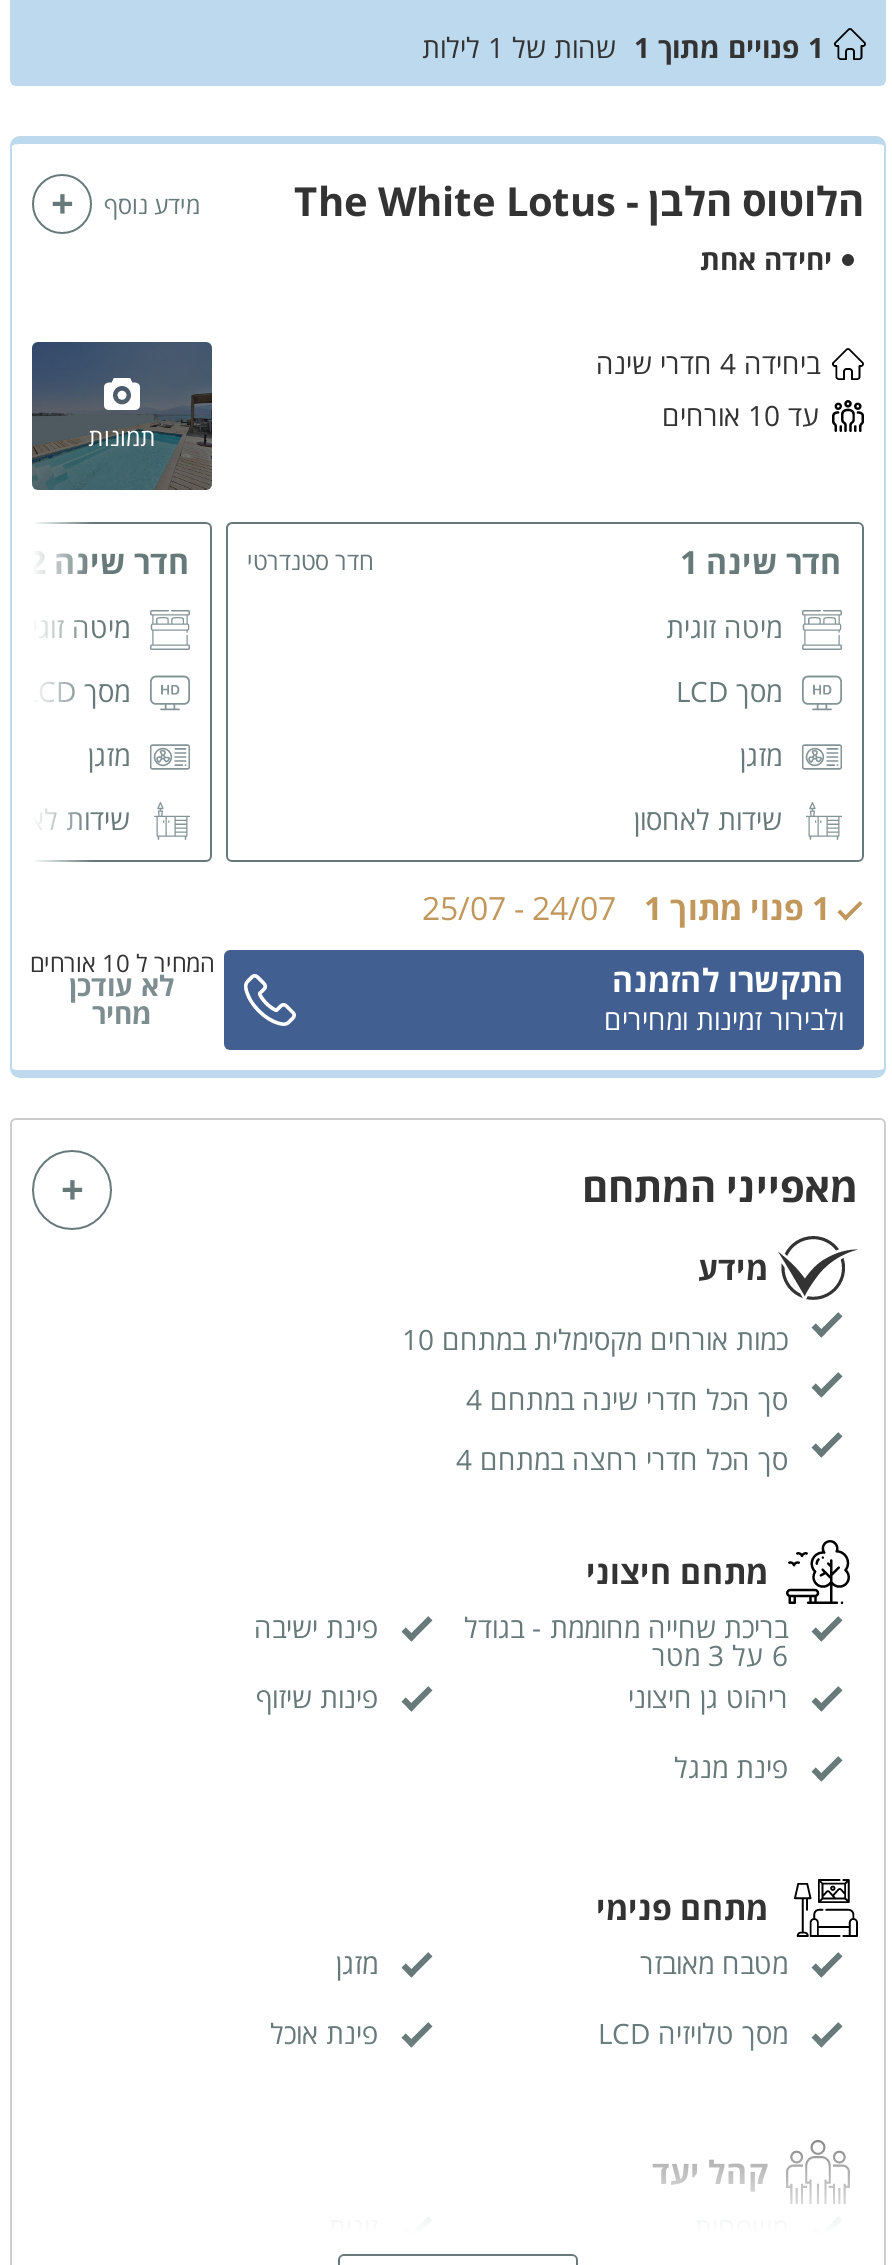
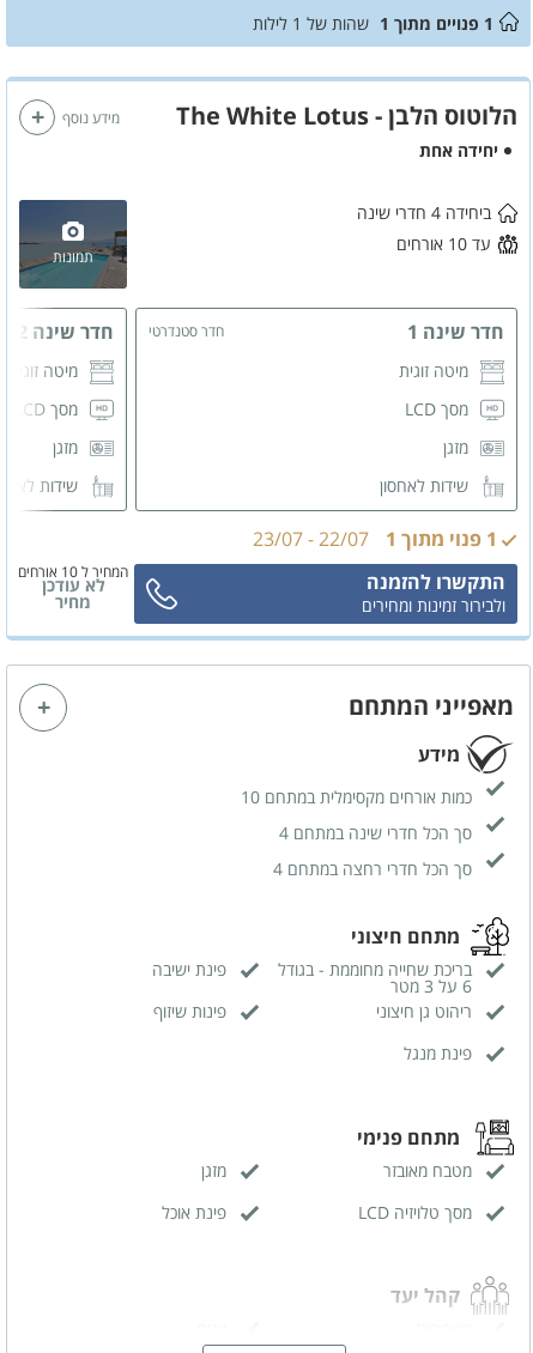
[422,886,506,930] 25/07 -> [253,526,303,552] 23/07
[532,886,616,930] 24/07 -> [319,526,369,552] 22/07

